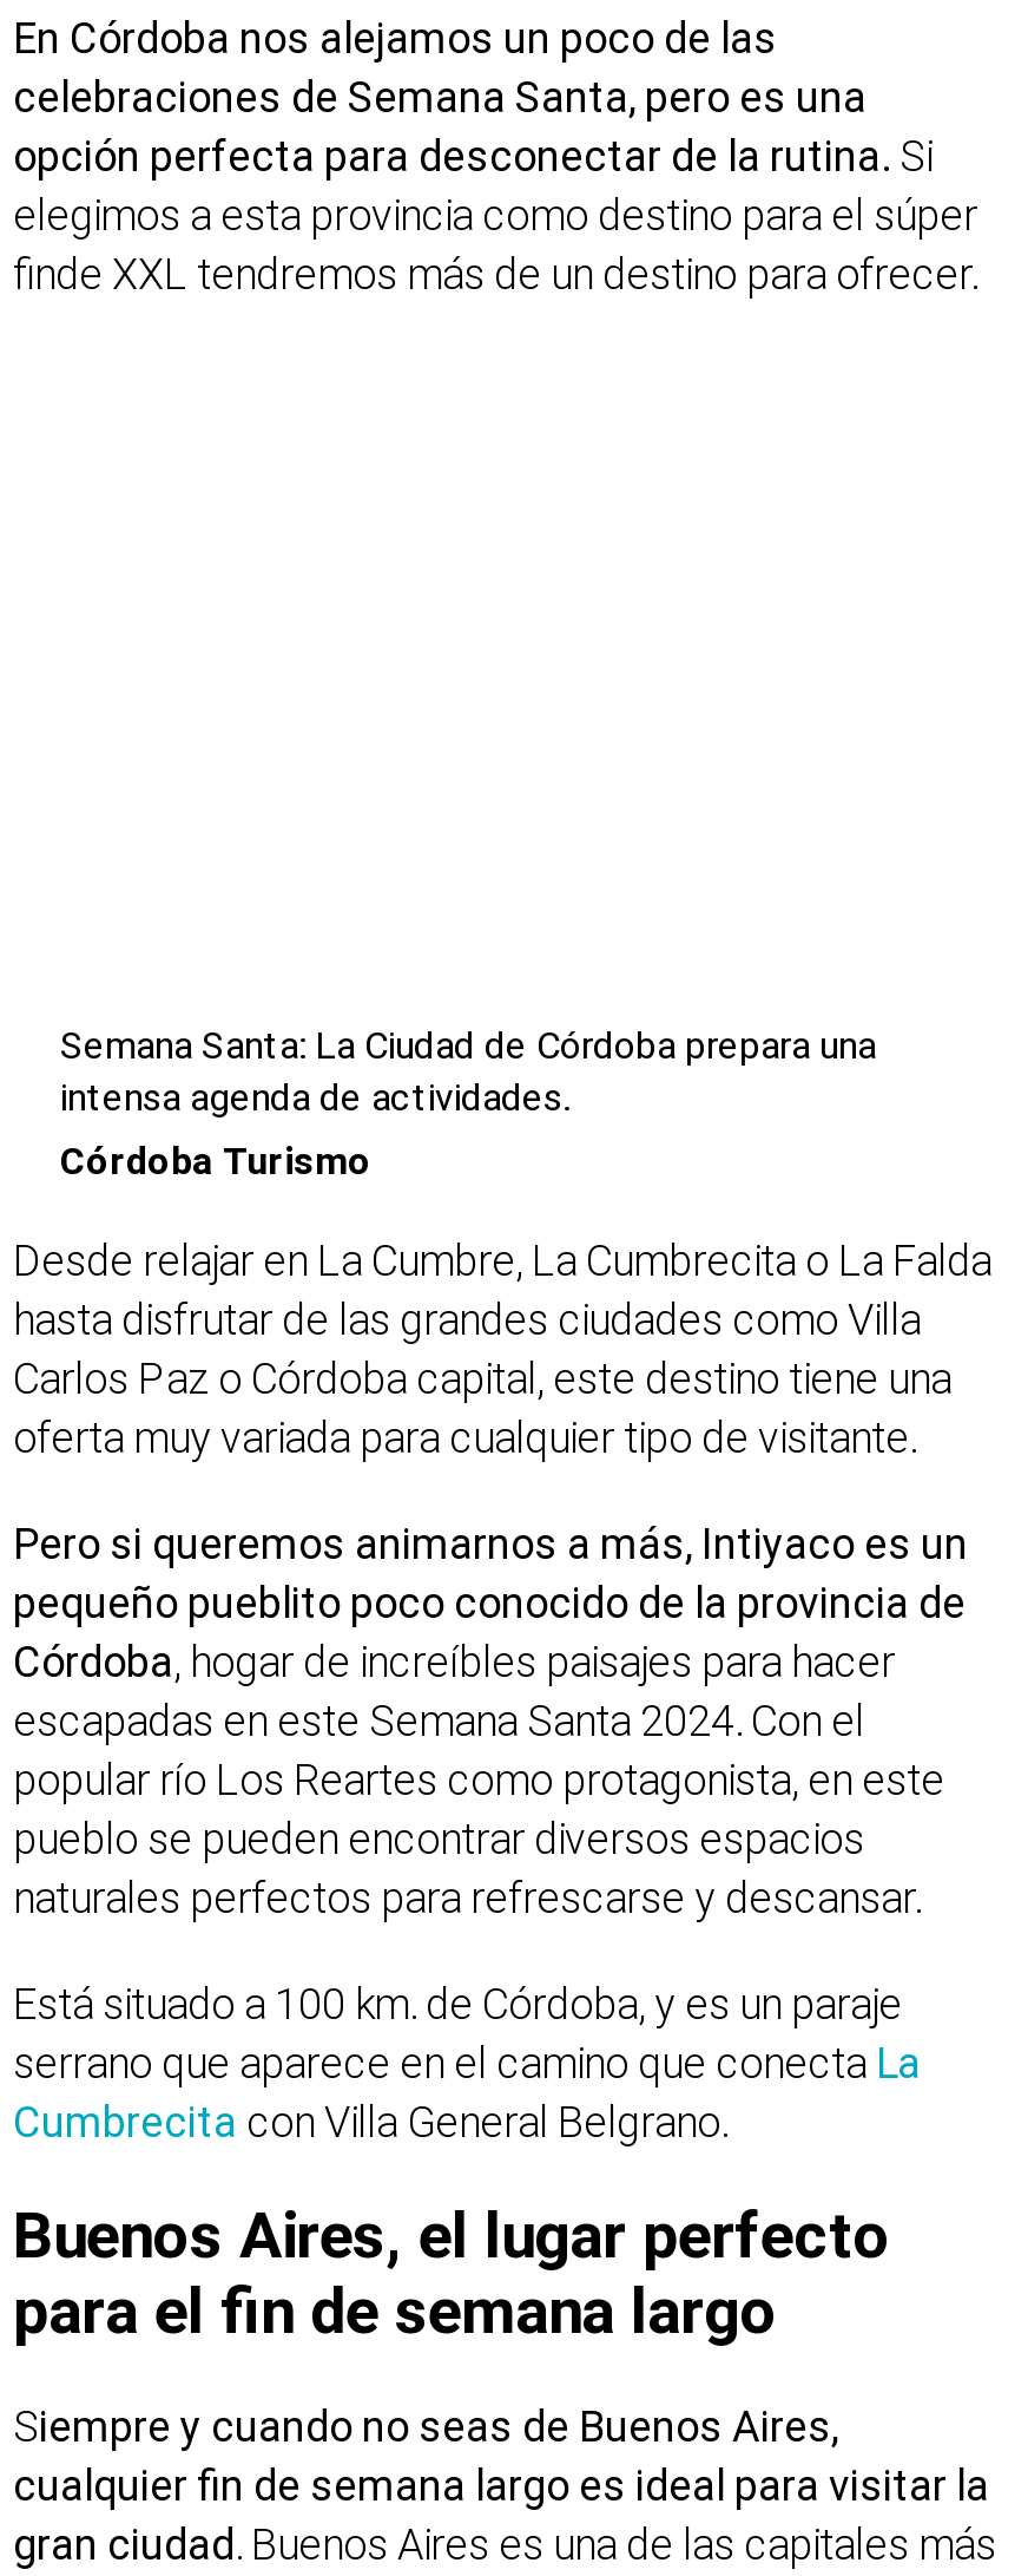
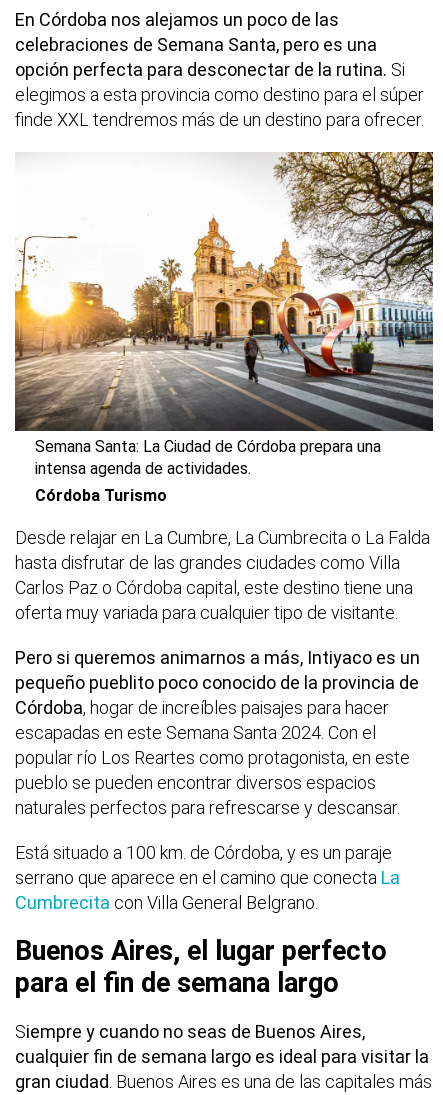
none -> [14,151,434,432] [image]

